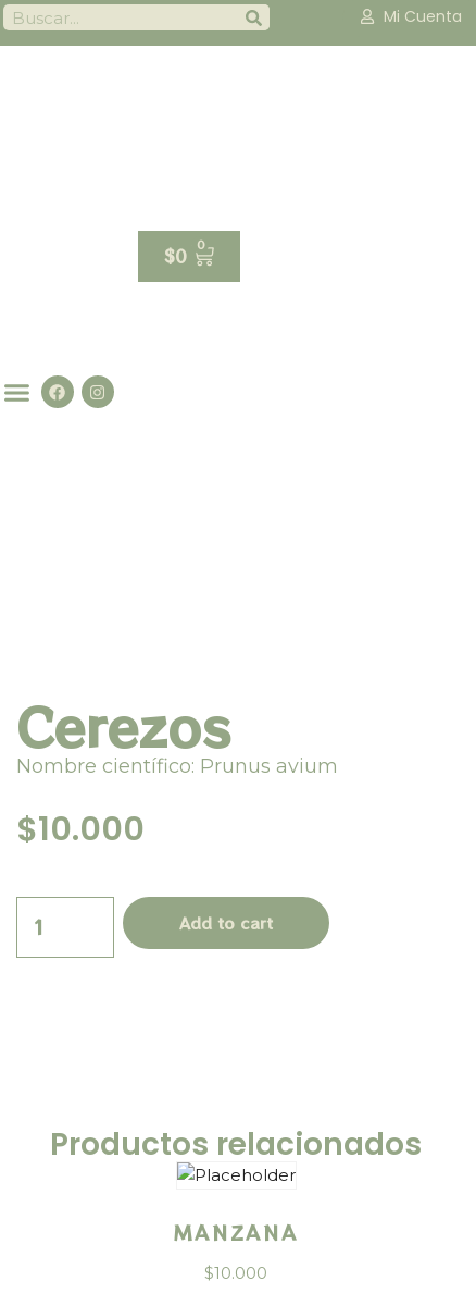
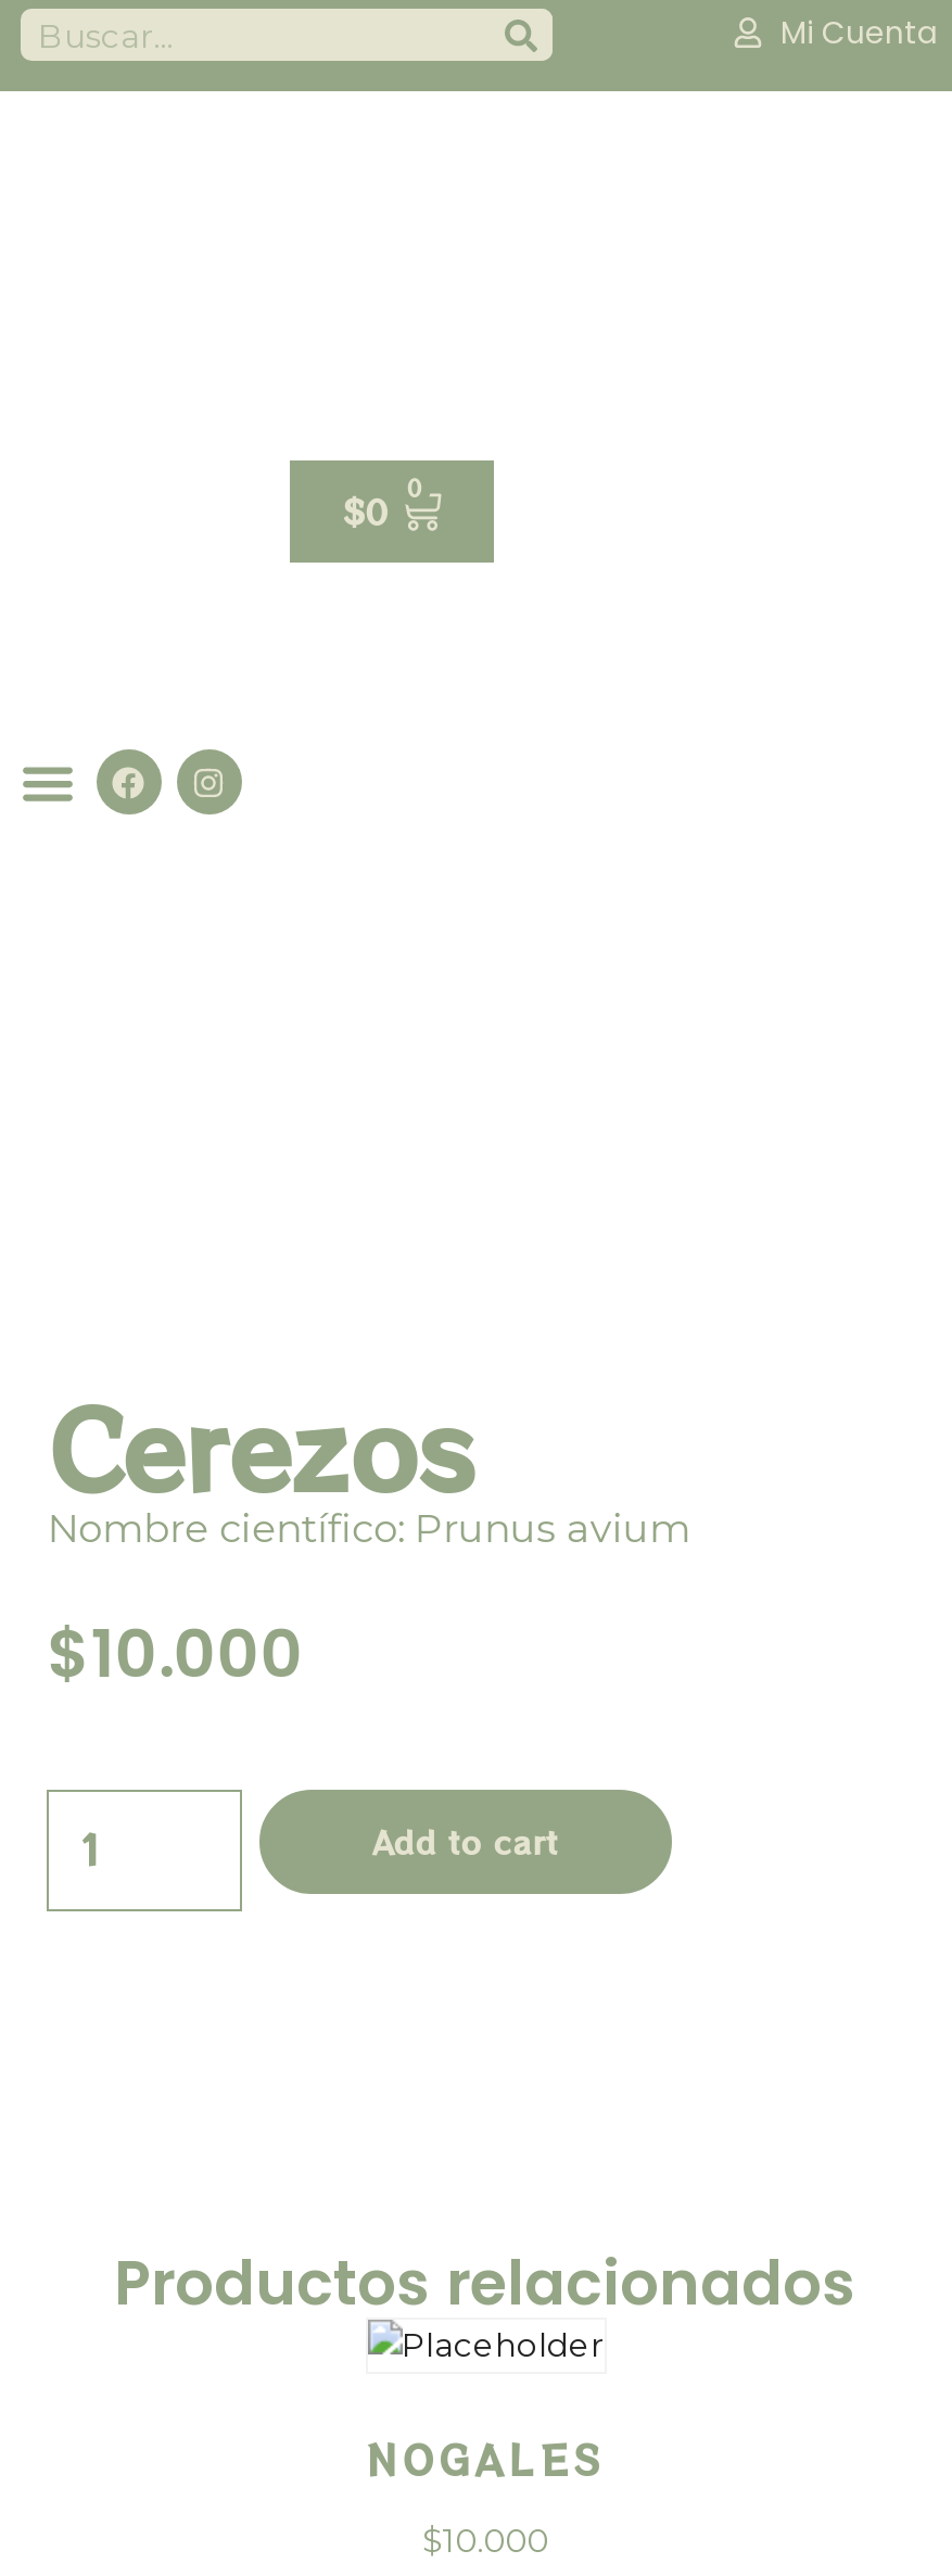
[173,1218,298,1246] MANZANA -> [366,2430,605,2486] NOGALES

